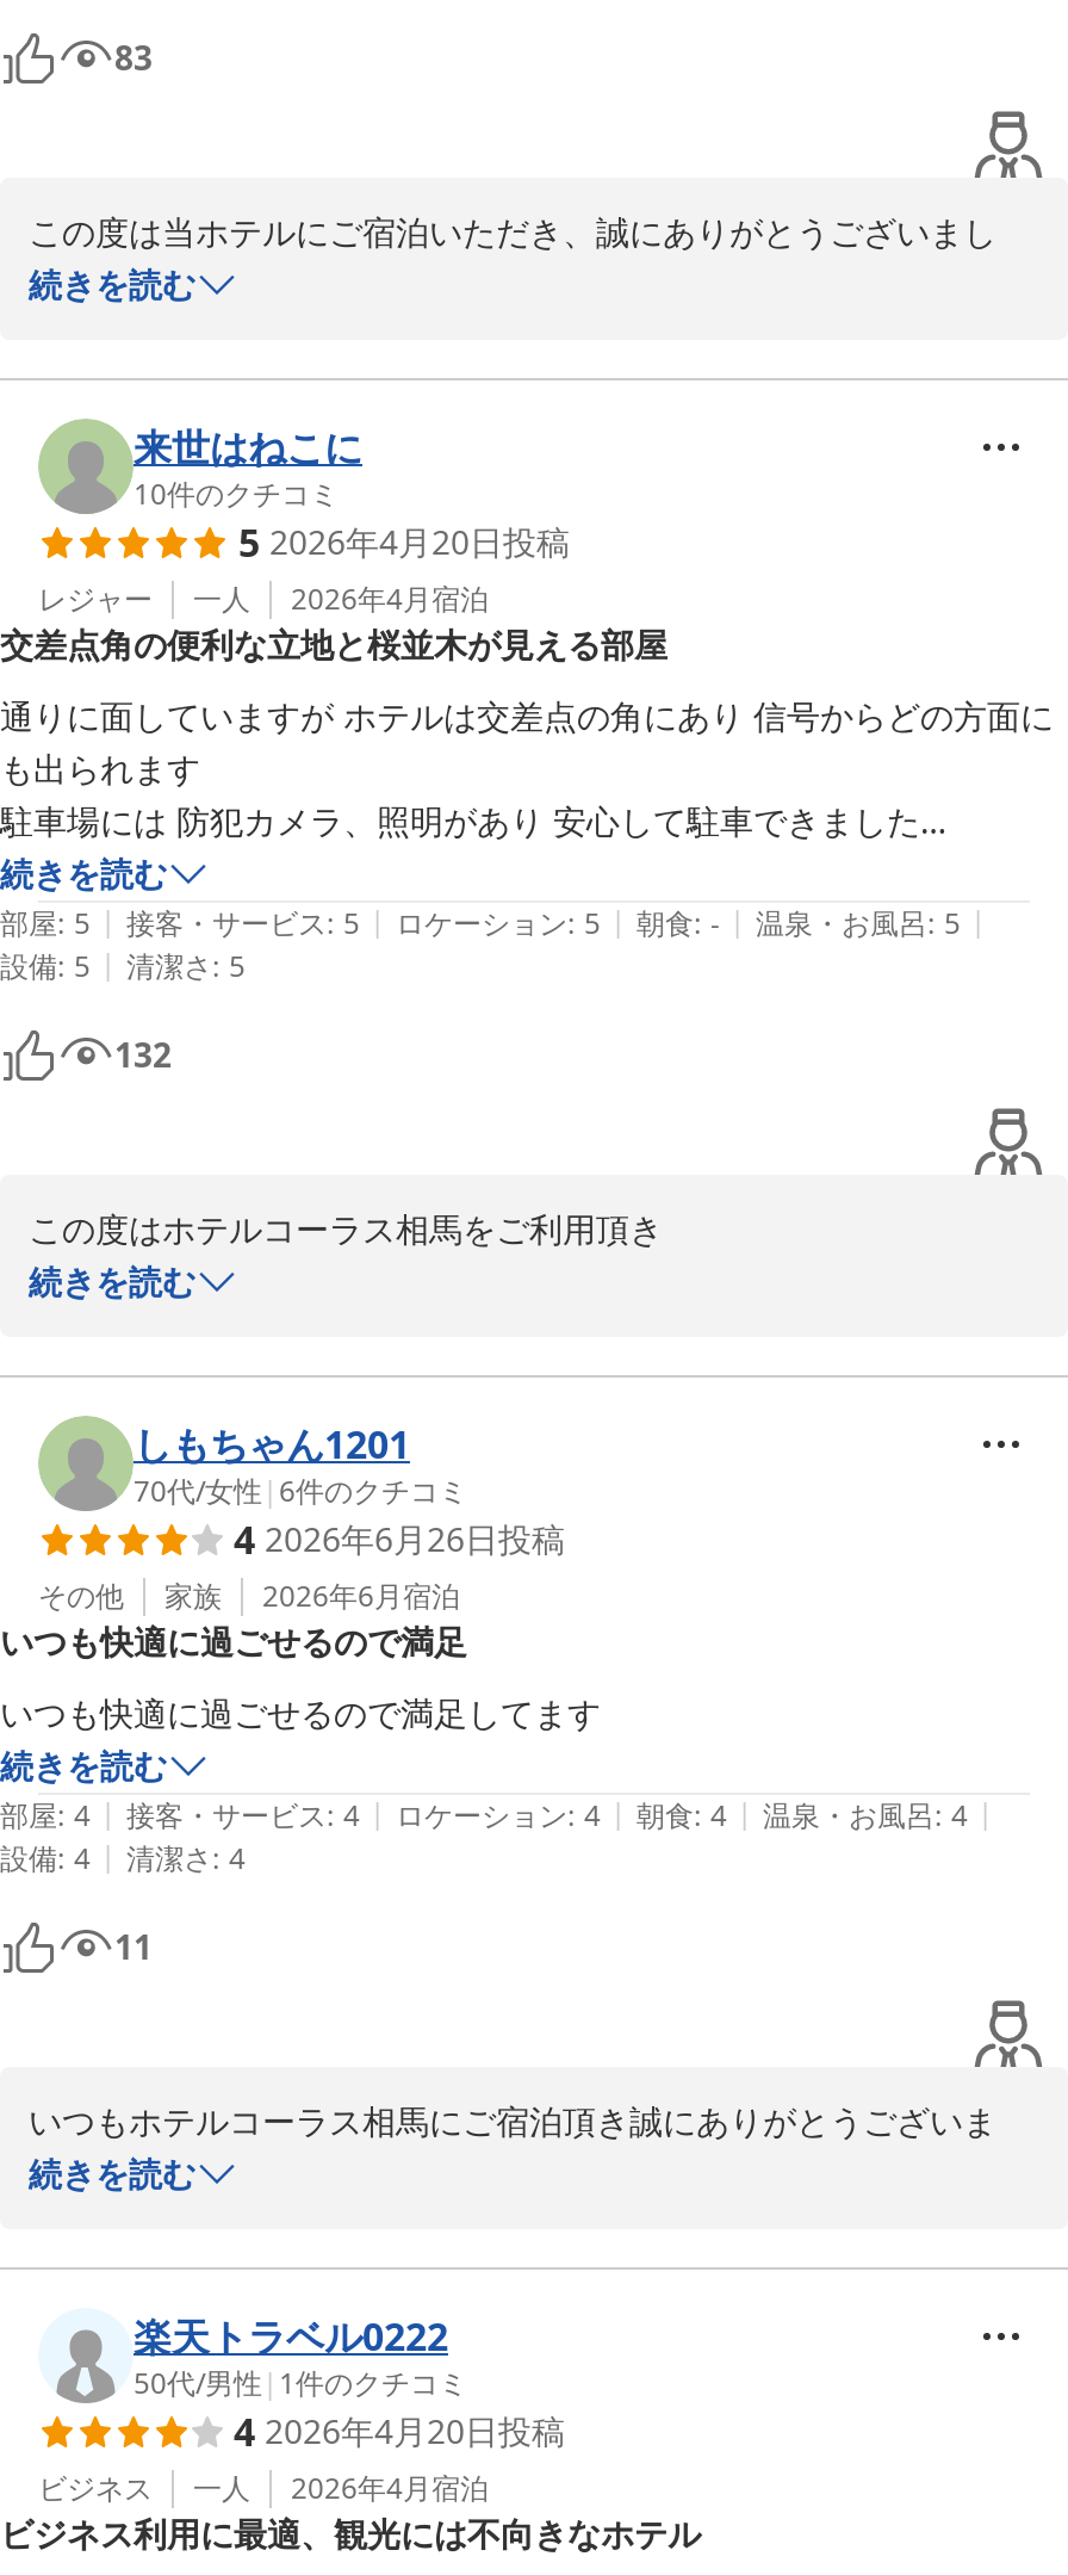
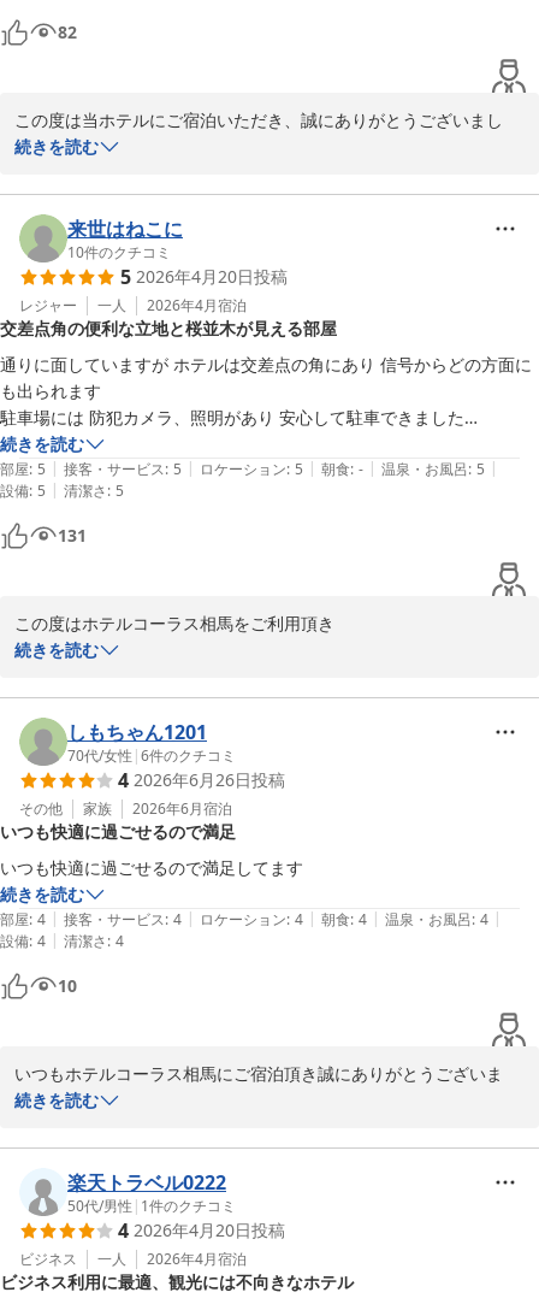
[114,35,153,80] 83 -> [58,20,77,43] 82
[114,1032,172,1077] 132 -> [58,524,87,547] 131
[114,1924,153,1969] 11 -> [58,974,77,997] 10

